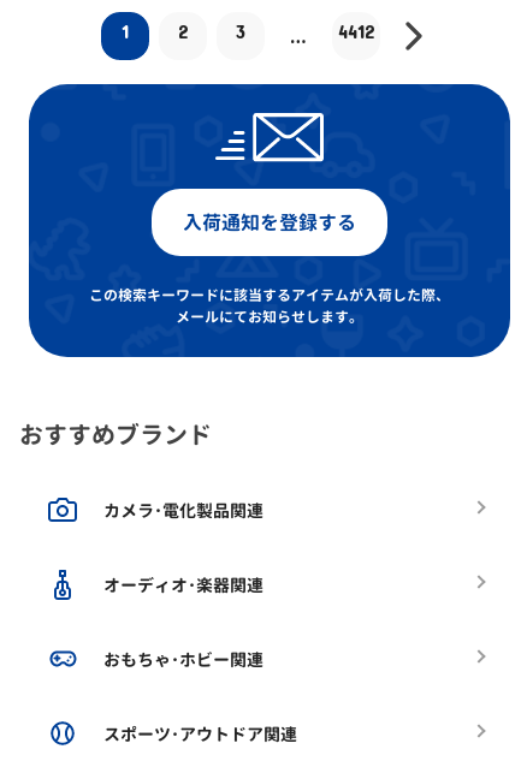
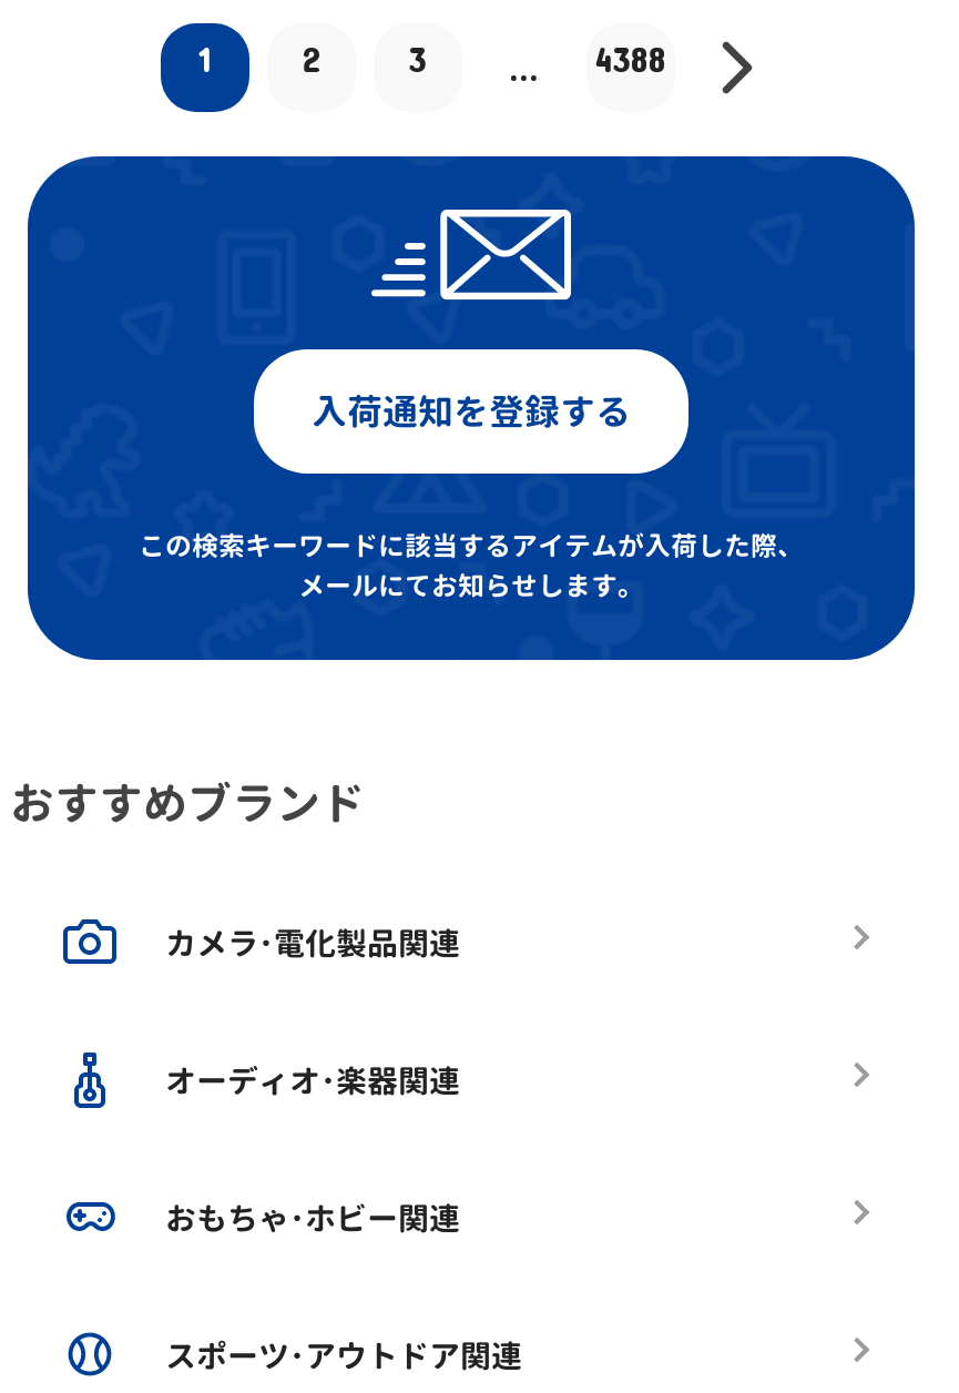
[337,20,375,43] 4412 -> [595,37,666,80] 4388

